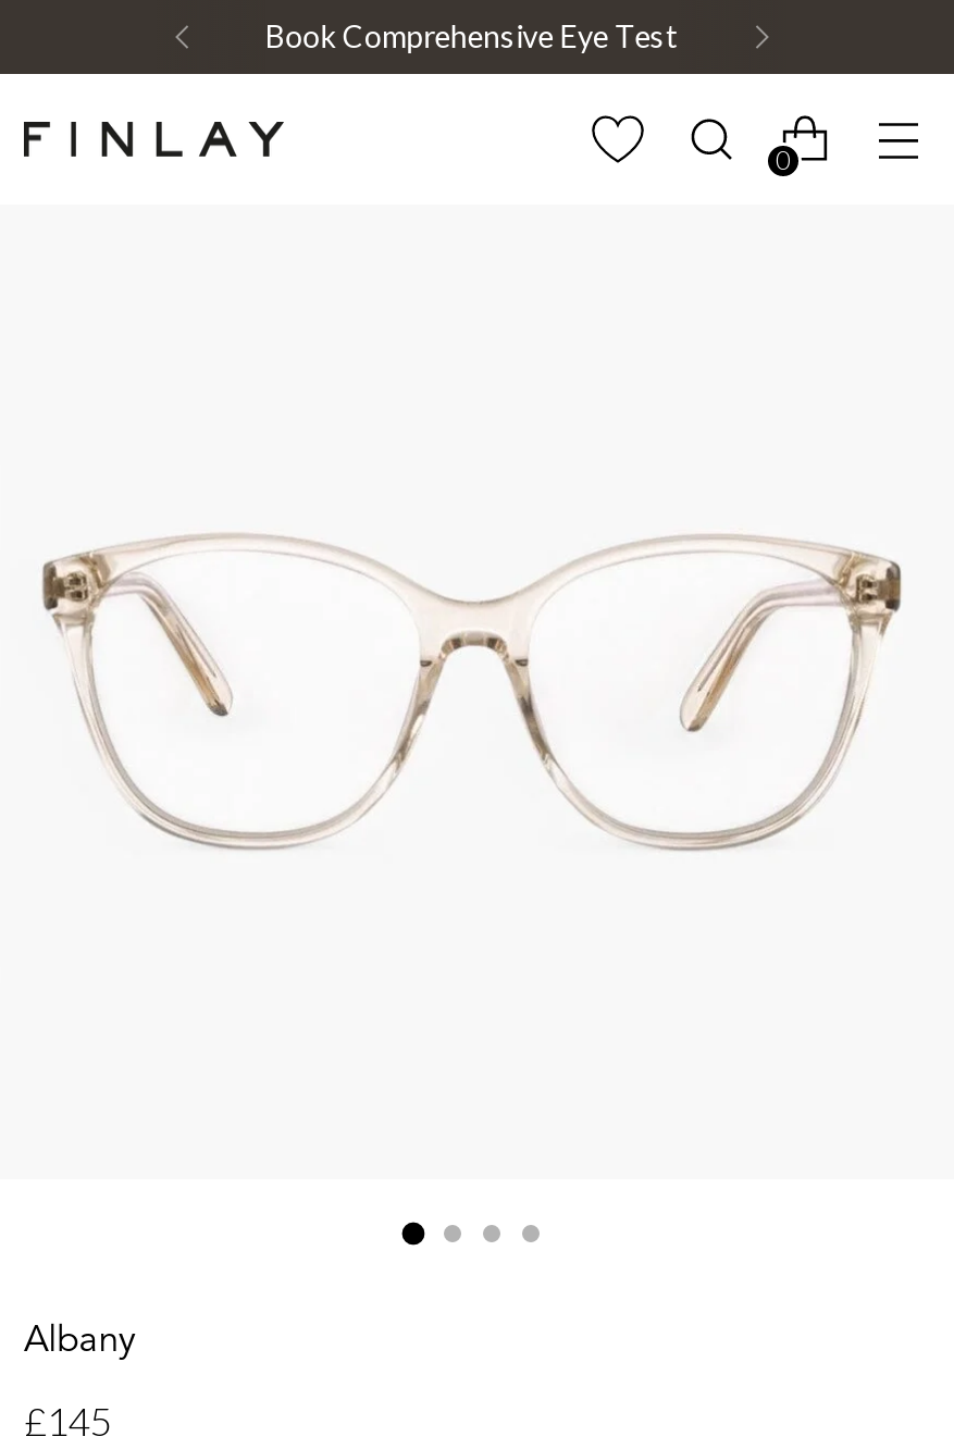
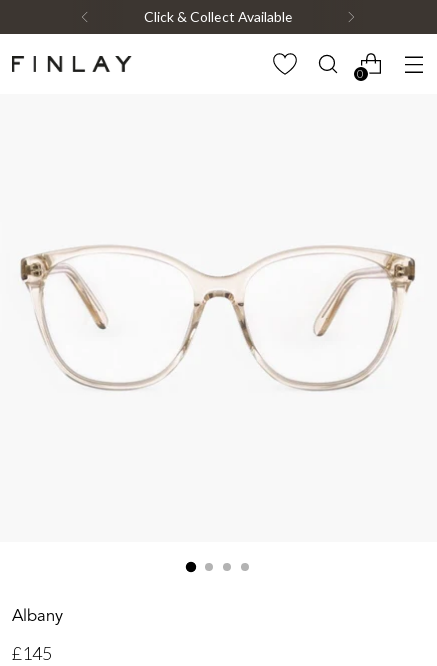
[265,17,679,54] Book Comprehensive Eye Test -> [144,8,292,25] Click & Collect Available

